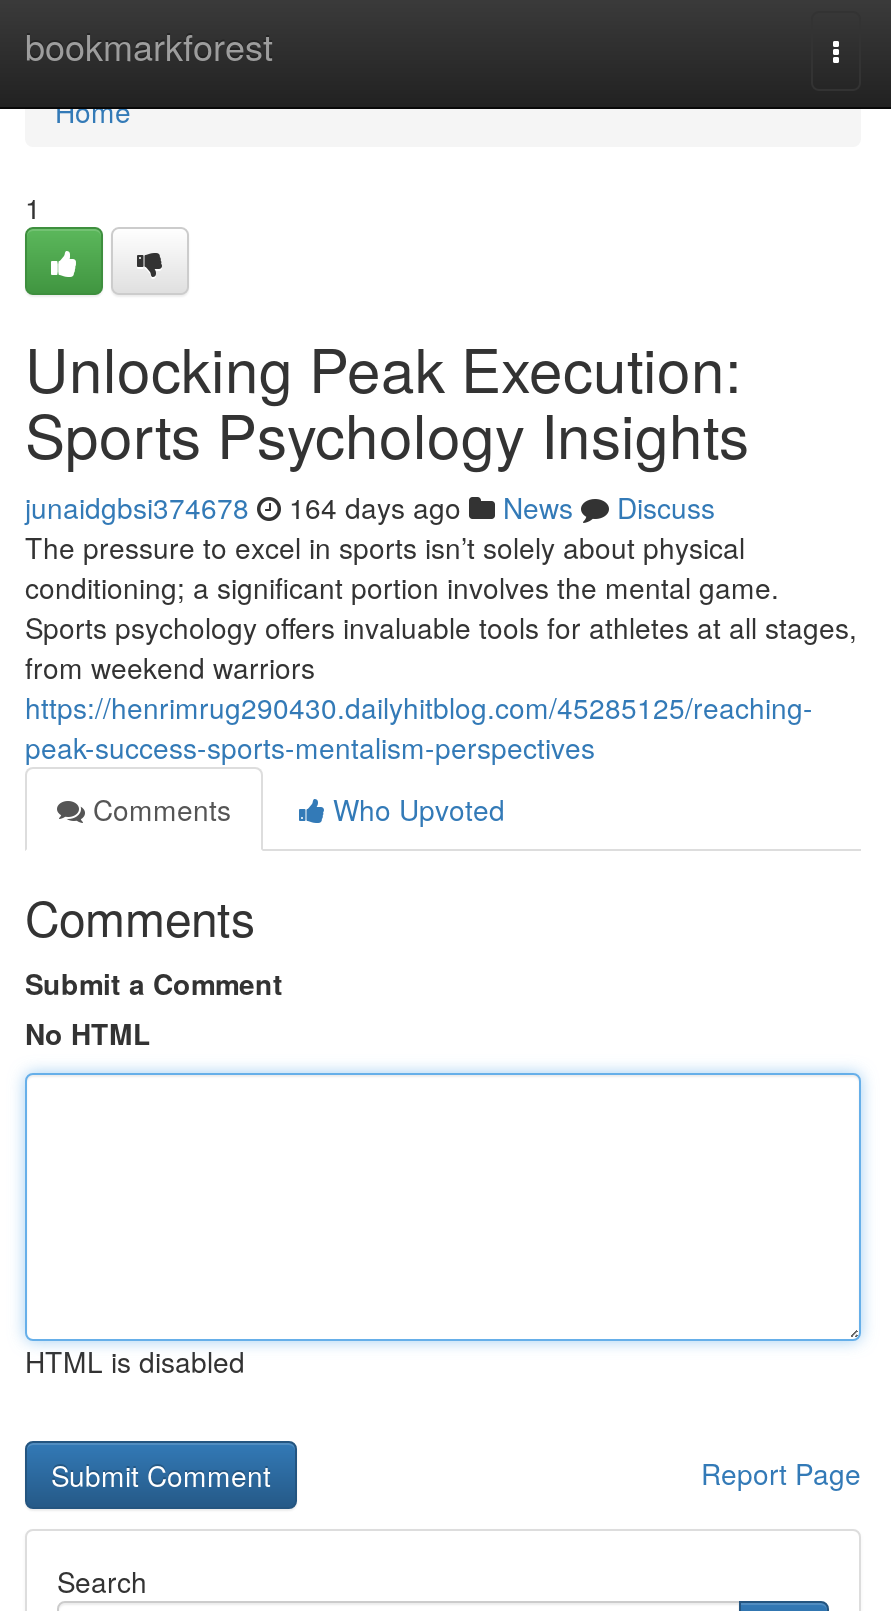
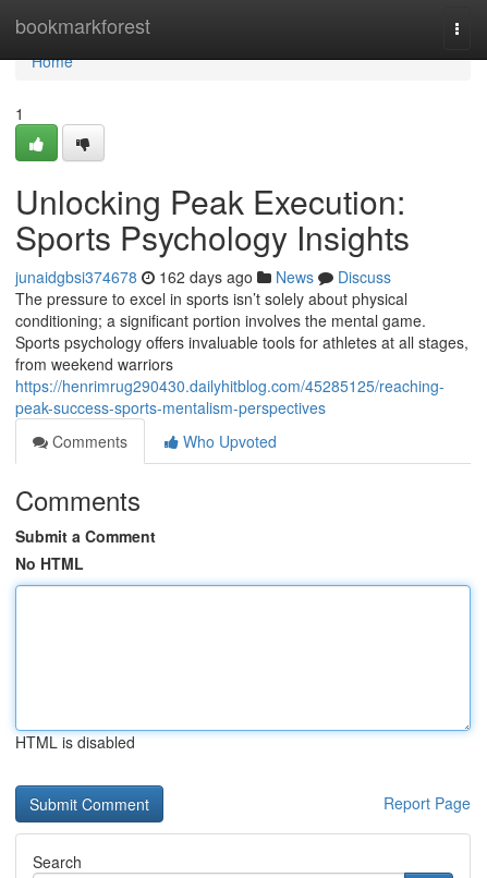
[25,487,715,527] junaidgbsi374678 164 days ago News Discuss -> [15,266,391,288] junaidgbsi374678 162 days ago News Discuss

